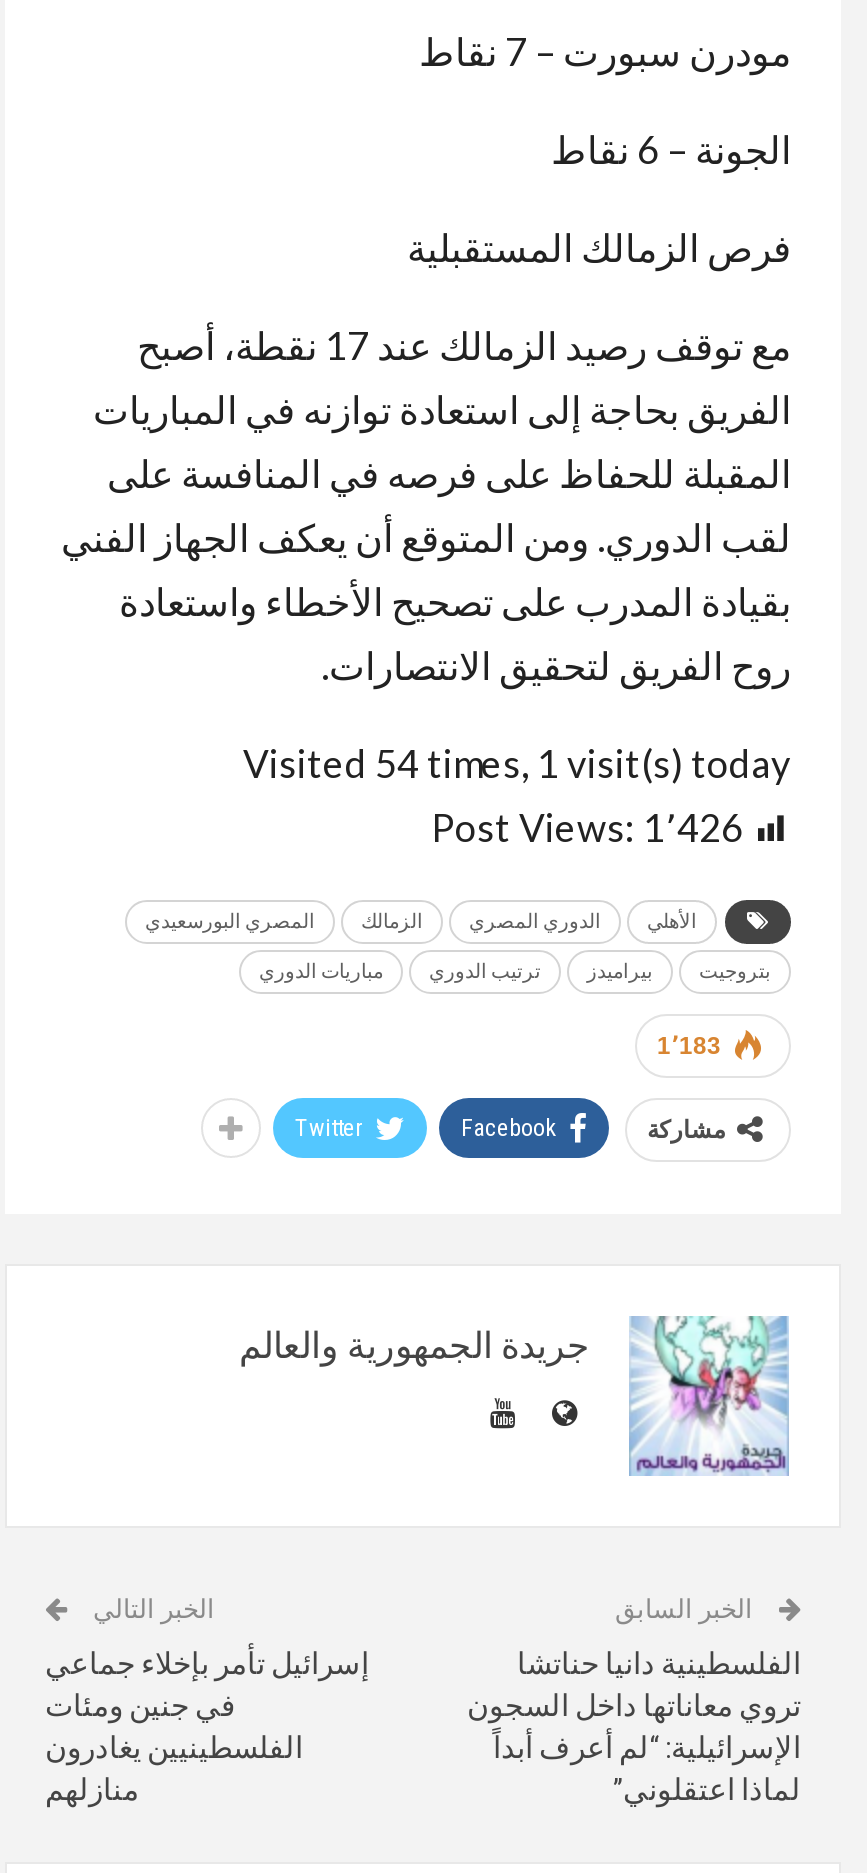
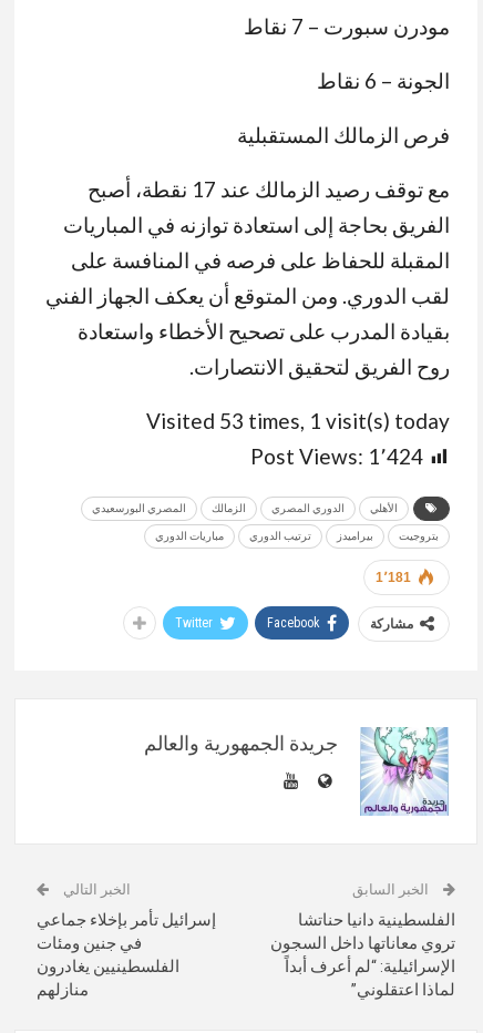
[243,740,791,786] Visited 54 times, 1 visit(s) today -> [146,408,450,434] Visited 53 times, 1 visit(s) today
[431,804,743,850] Post Views: 1٬426 -> [250,444,423,469] Post Views: 1٬424
[657,1032,721,1060] 1٬183 -> [376,570,411,585] 1٬181

